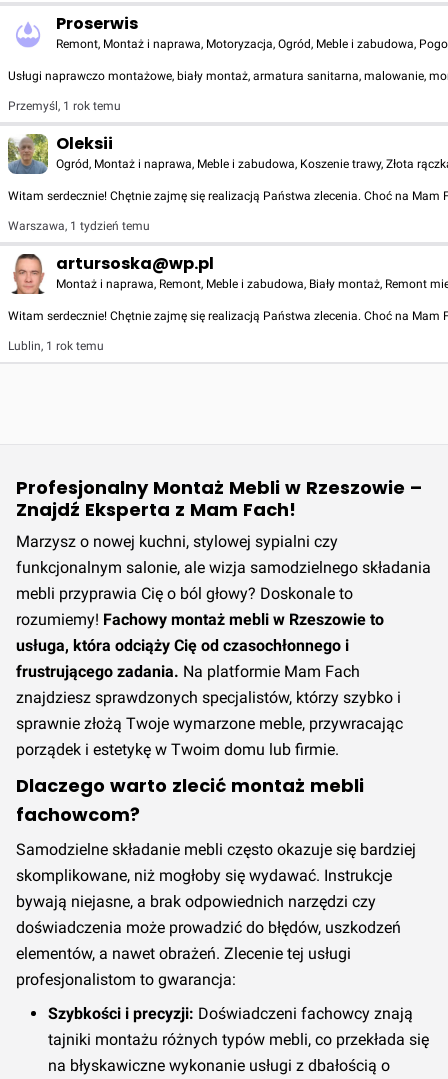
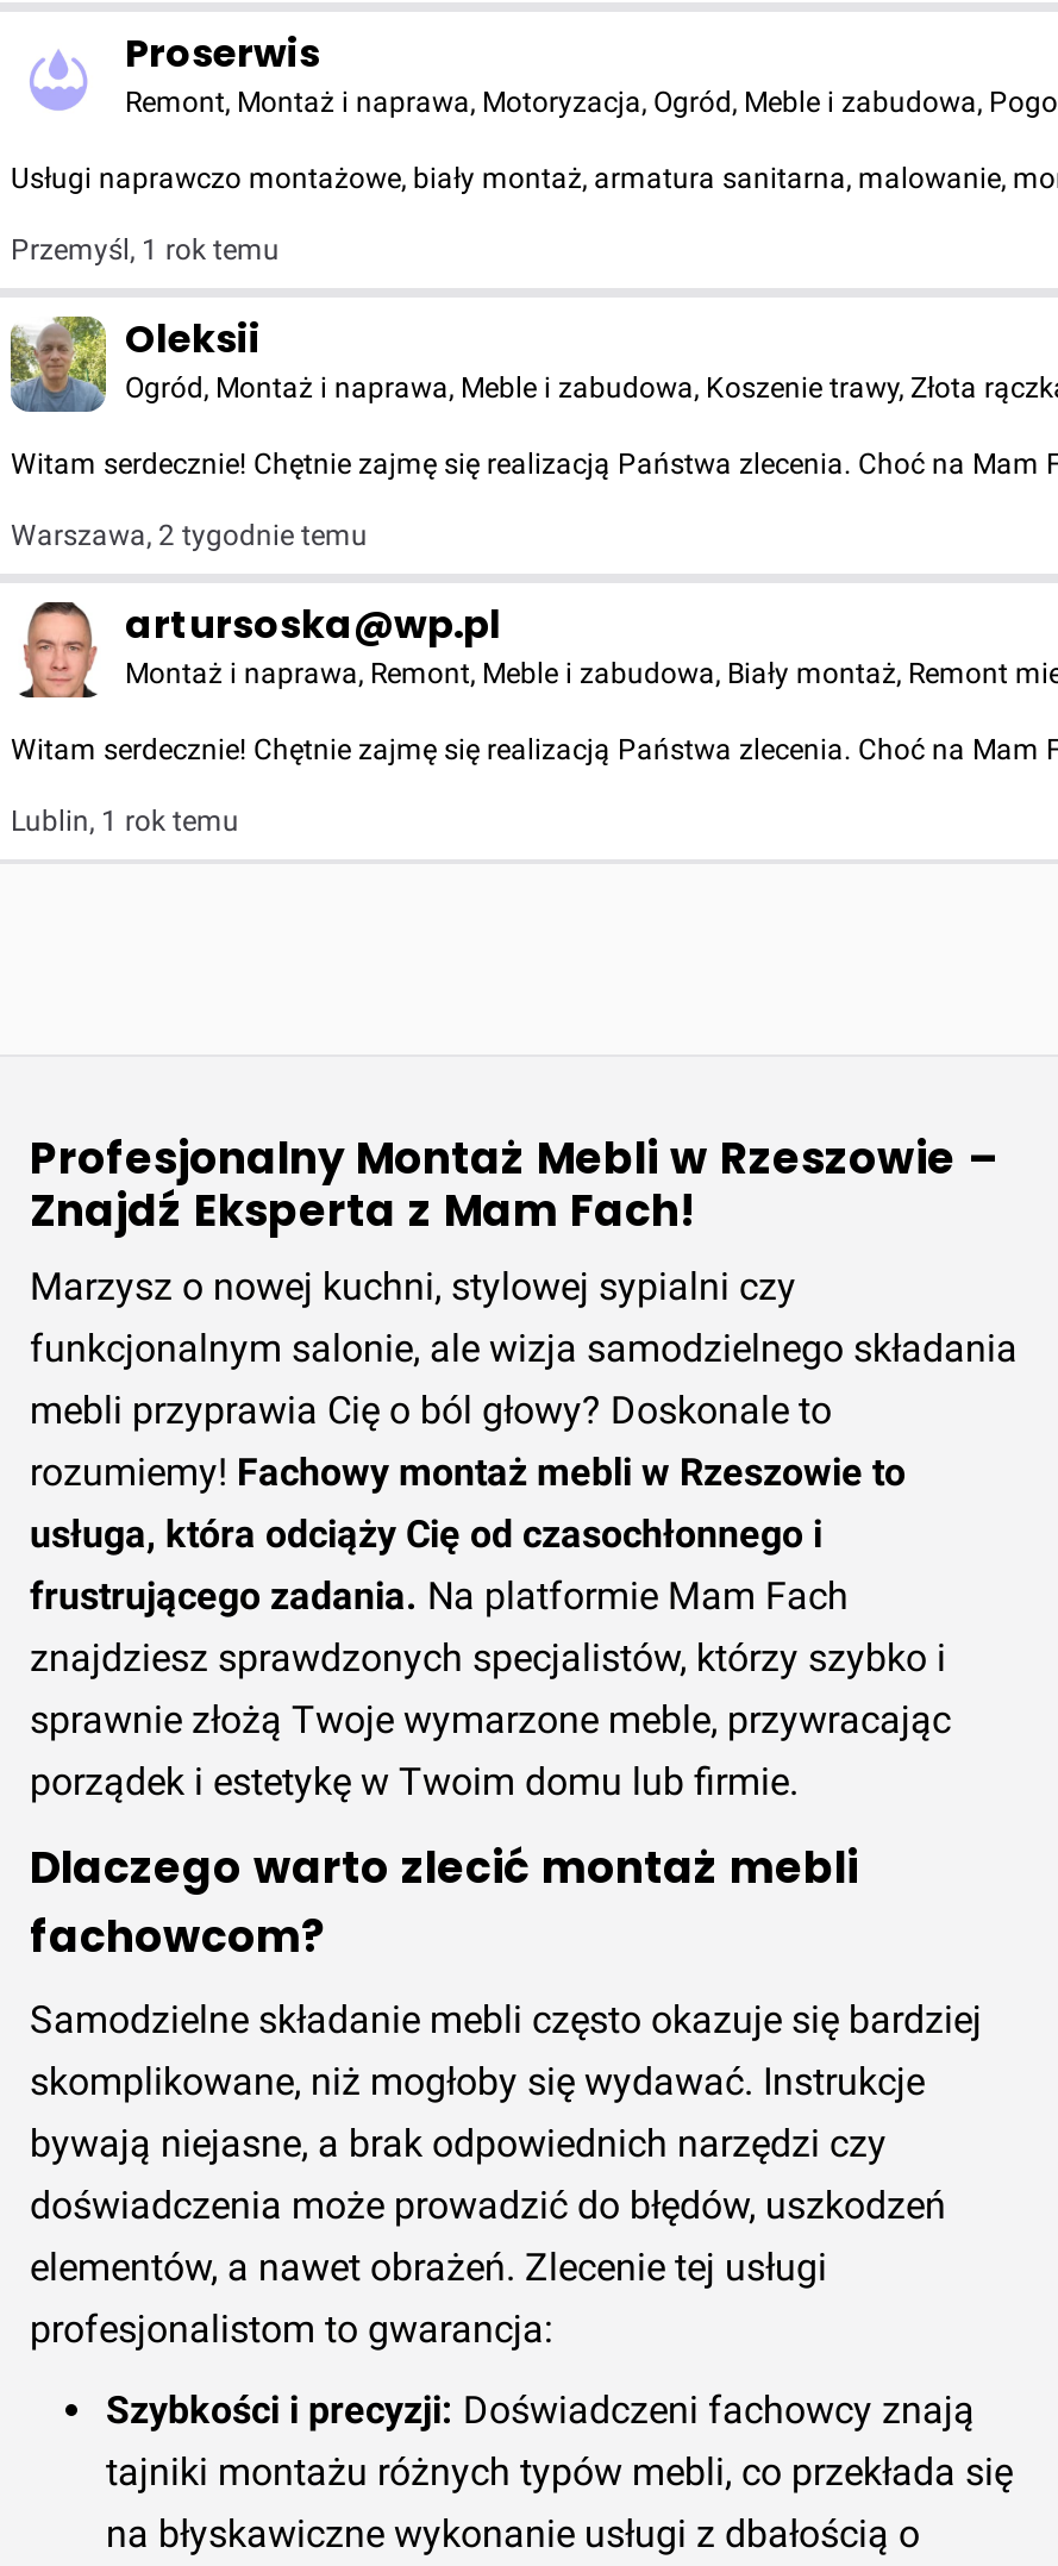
[8,219,150,233] Warszawa, 1 tydzień temu -> [11,519,368,552] Warszawa, 2 tygodnie temu

